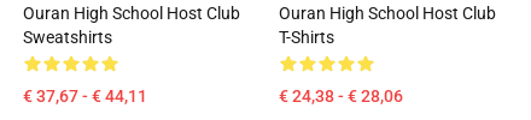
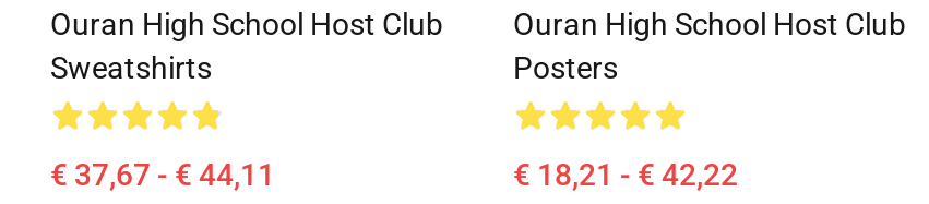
[279,28,334,47] T-Shirts -> [513,50,618,85] Posters
[279,86,403,106] € 24,38 - € 28,06 -> [513,157,738,192] € 18,21 - € 42,22

